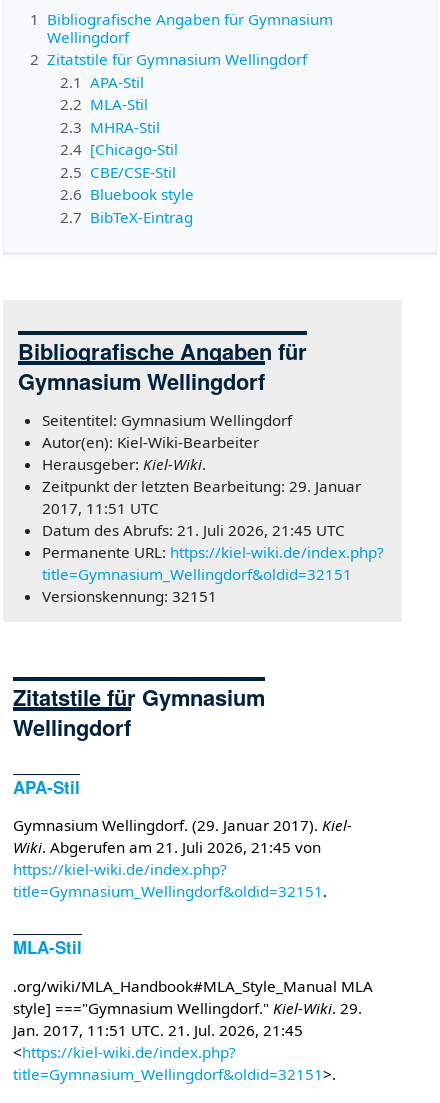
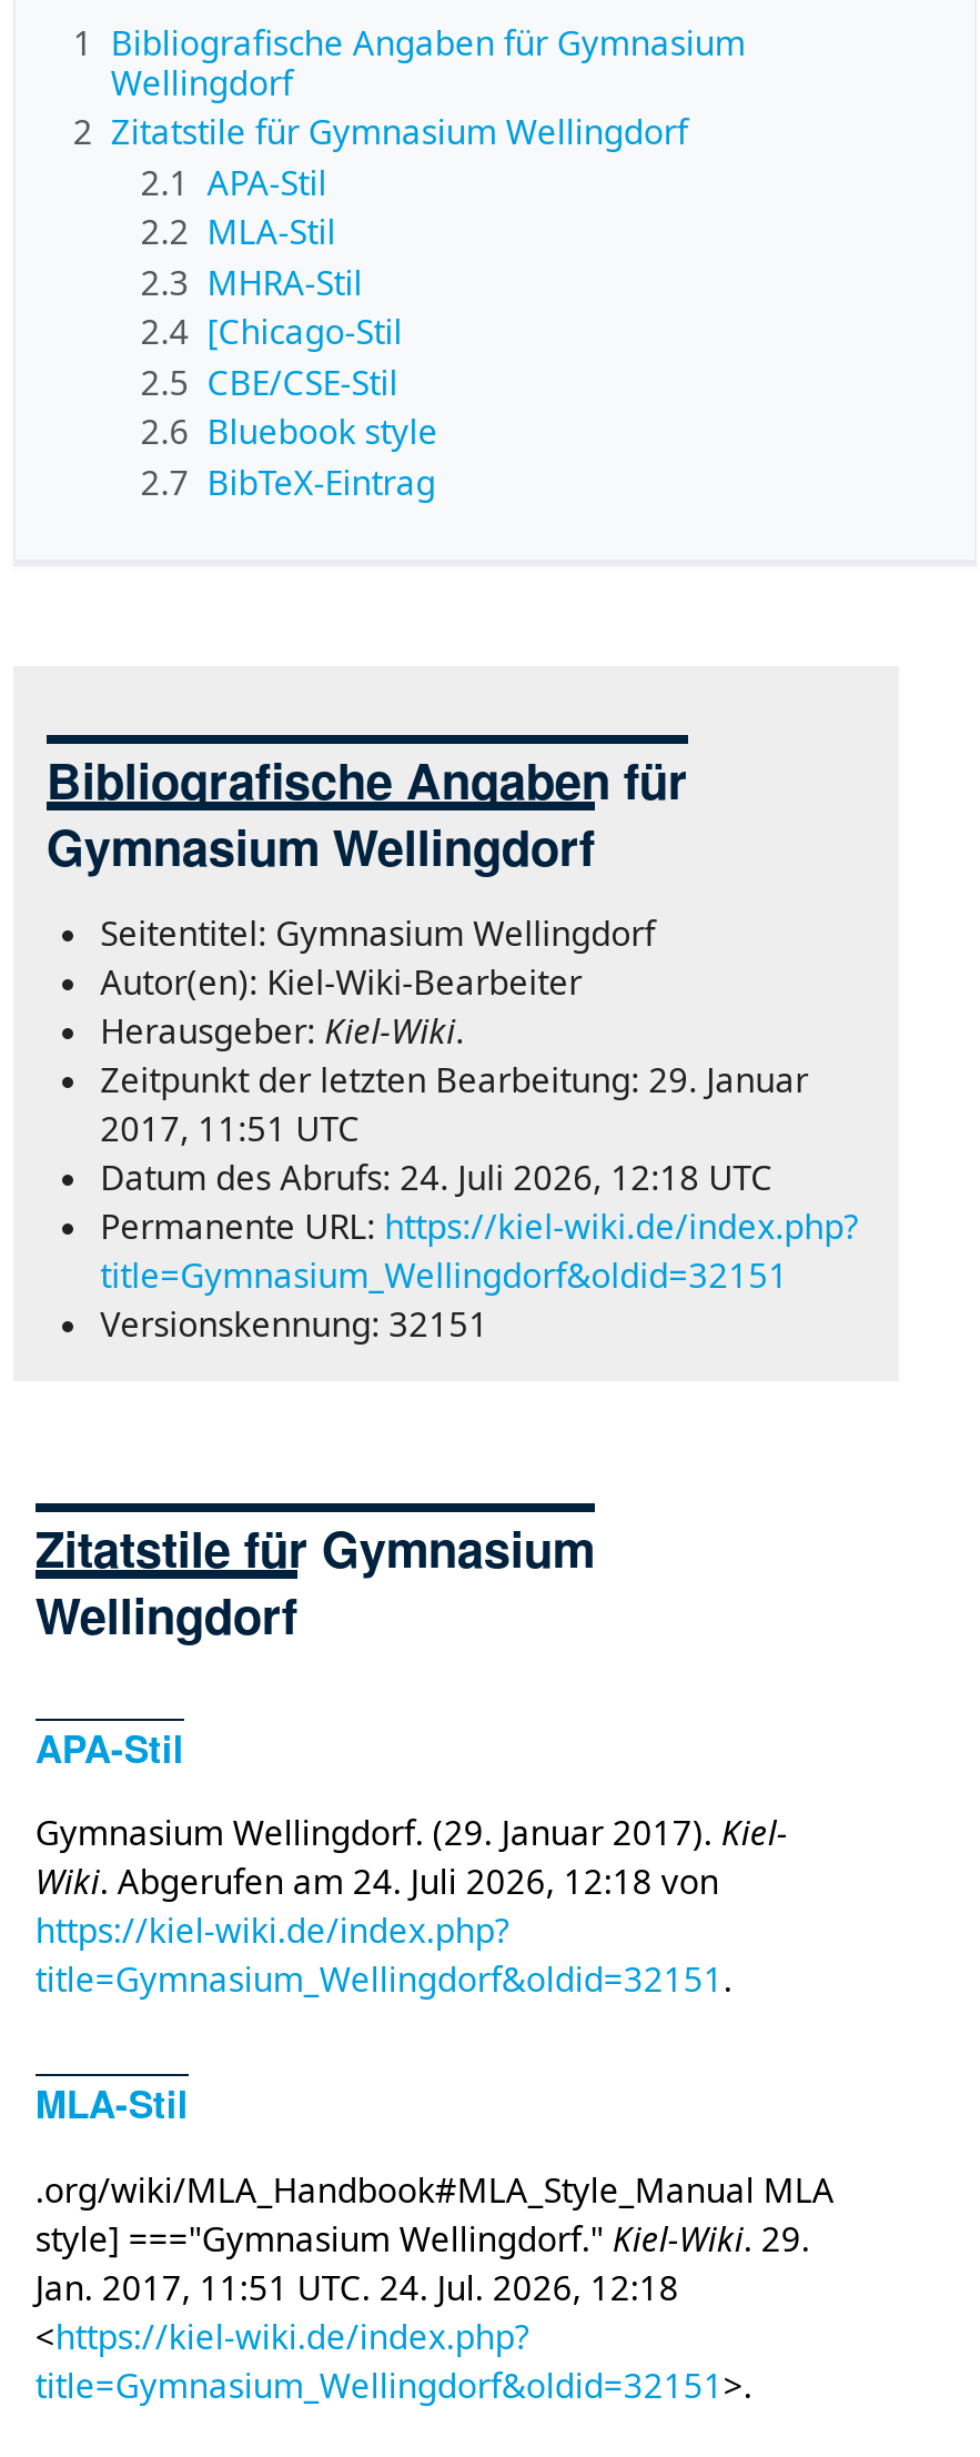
[42,520,345,540] Datum des Abrufs: 21. Juli 2026, 21:45 UTC -> [100,1155,773,1200] Datum des Abrufs: 24. Juli 2026, 12:18 UTC
[13,837,321,857] Wiki. Abgerufen am 21. Juli 2026, 21:45 von -> [35,1859,719,1903] Wiki. Abgerufen am 24. Juli 2026, 12:18 von
[13,1020,303,1040] Jan. 2017, 11:51 UTC. 21. Jul. 2026, 21:45 -> [35,2264,679,2309] Jan. 2017, 11:51 UTC. 24. Jul. 2026, 12:18

